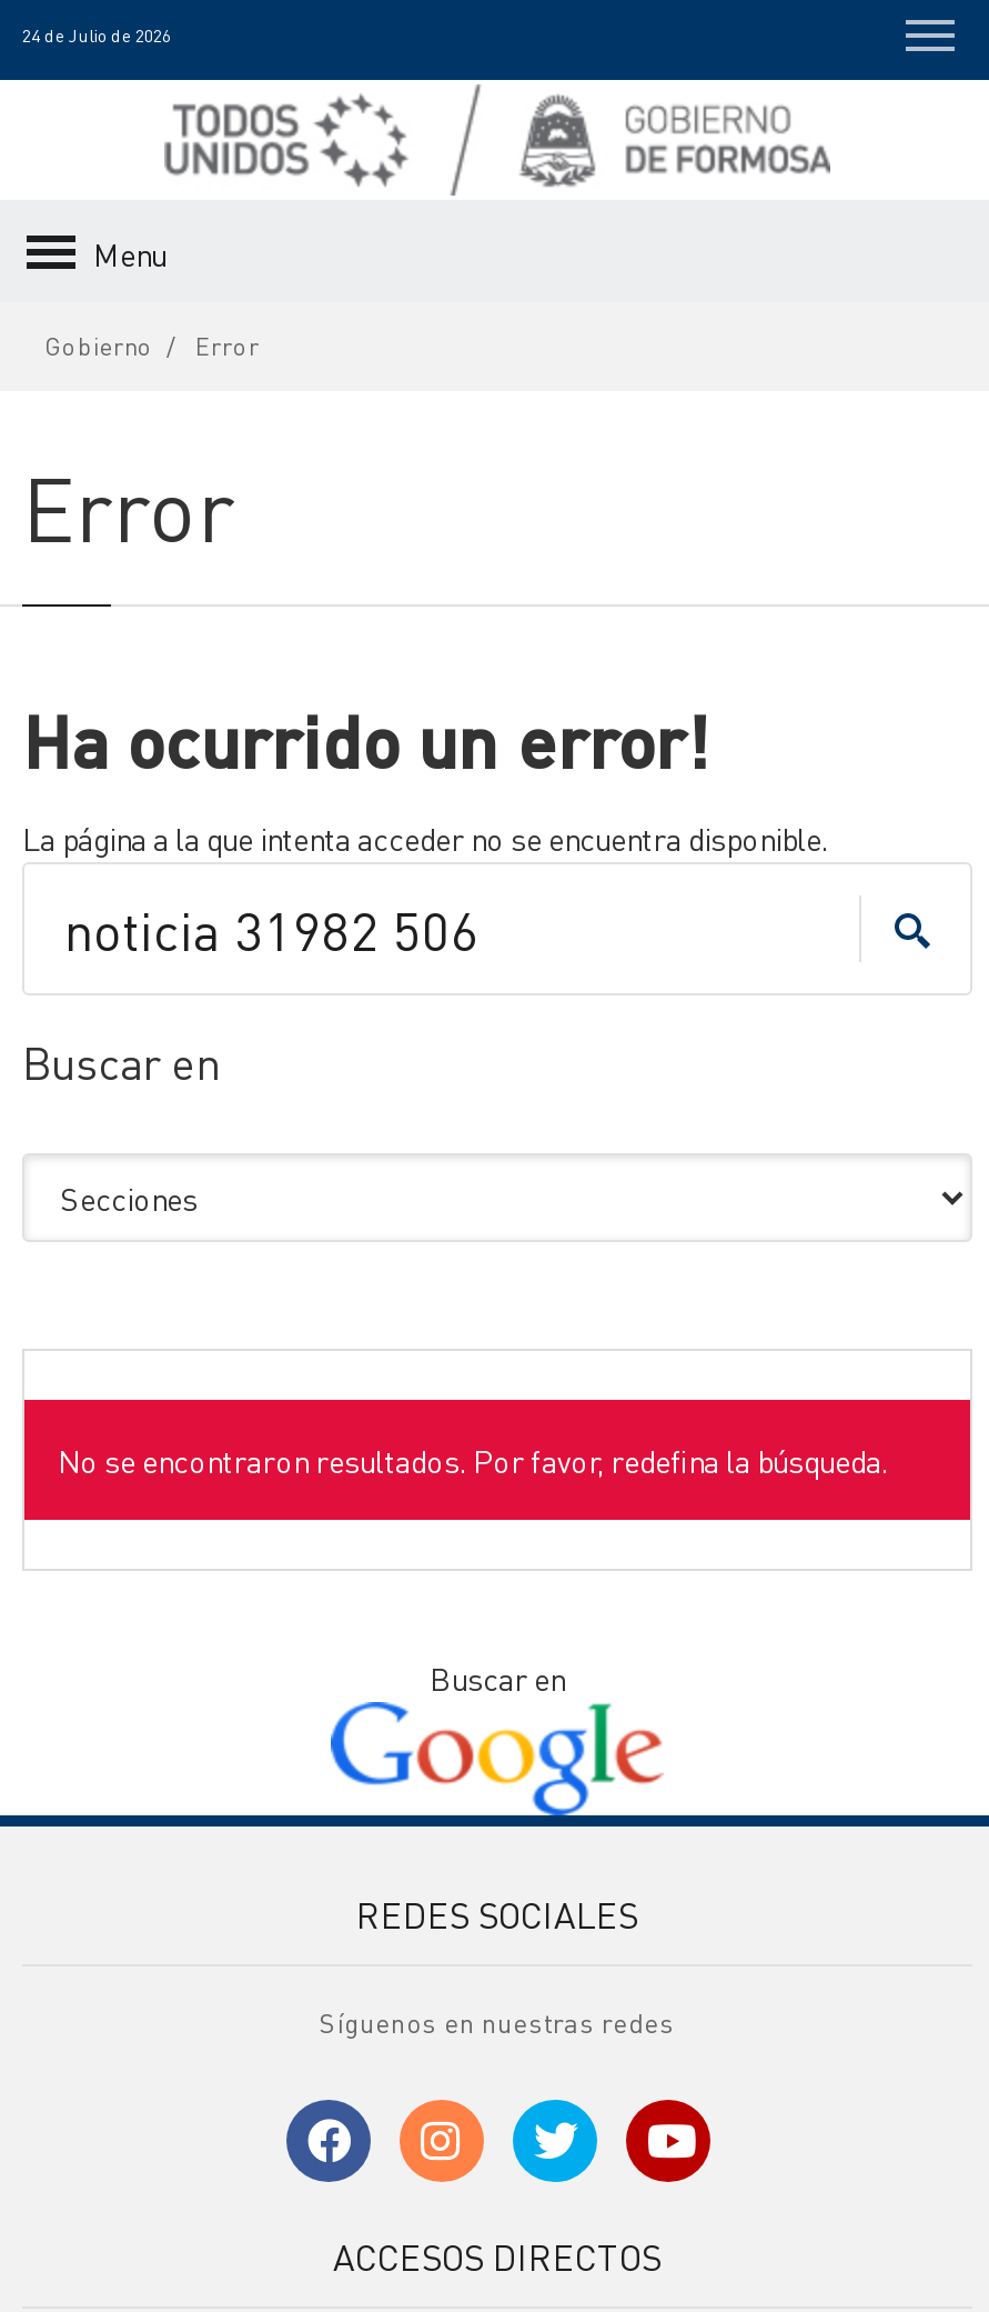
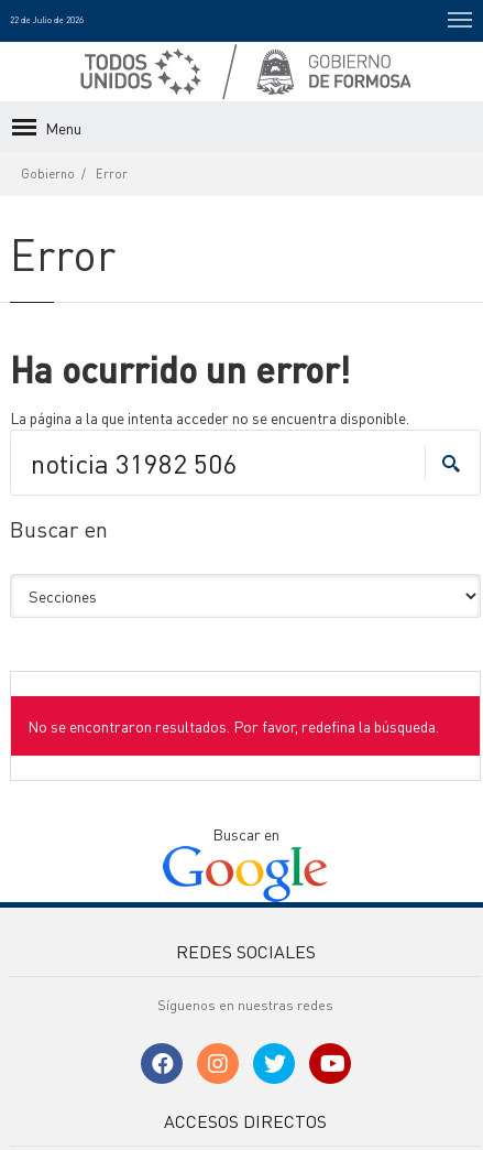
[22,24,171,47] 24 de Julio de 2026 -> [10,14,84,25] 22 de Julio de 2026

